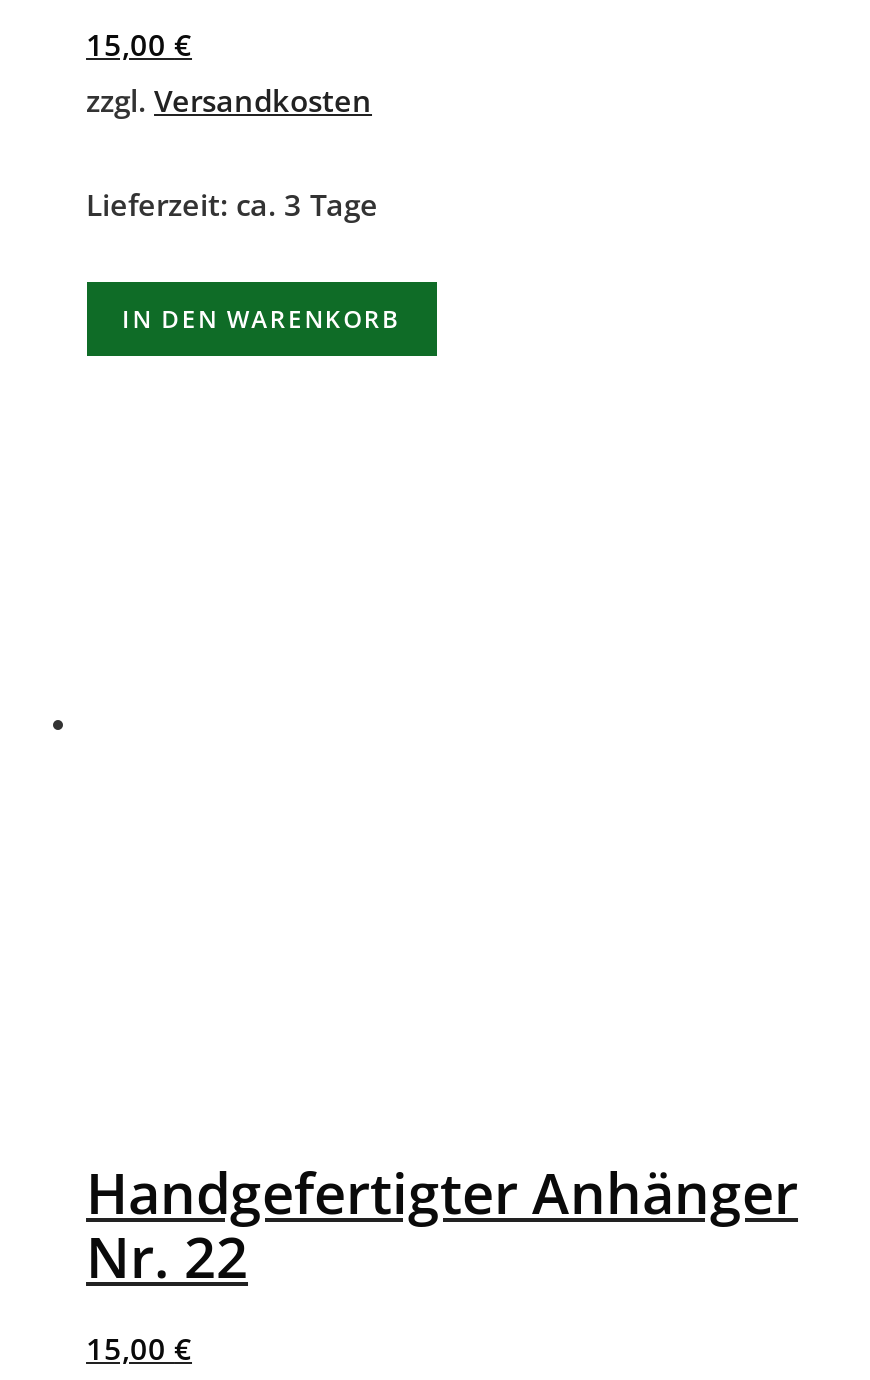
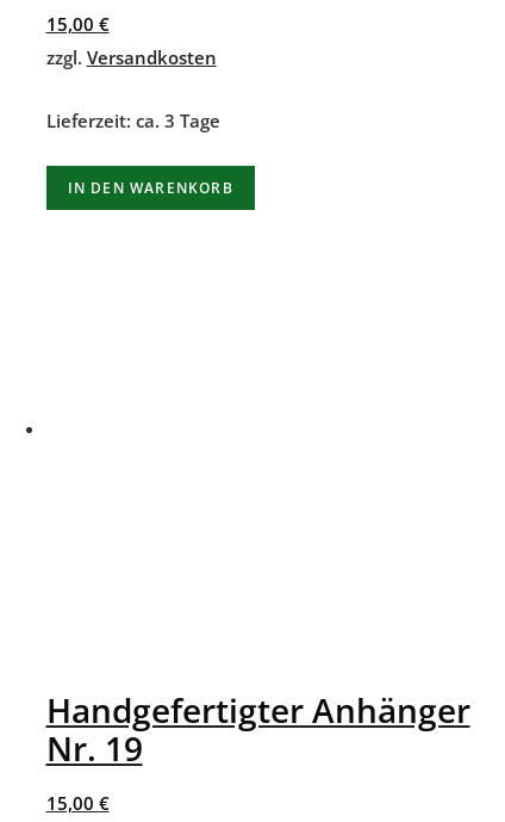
[86,1218,248,1294] Nr. 22 -> [46,725,142,770] Nr. 19

